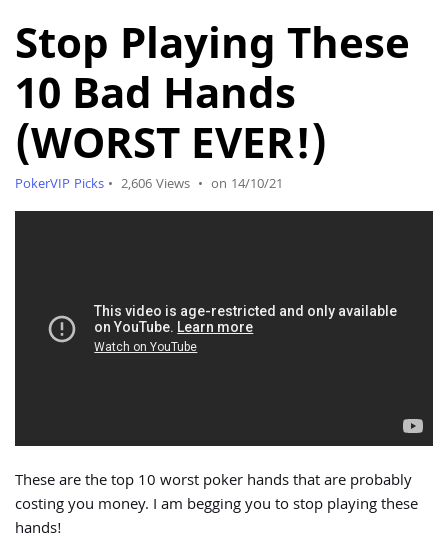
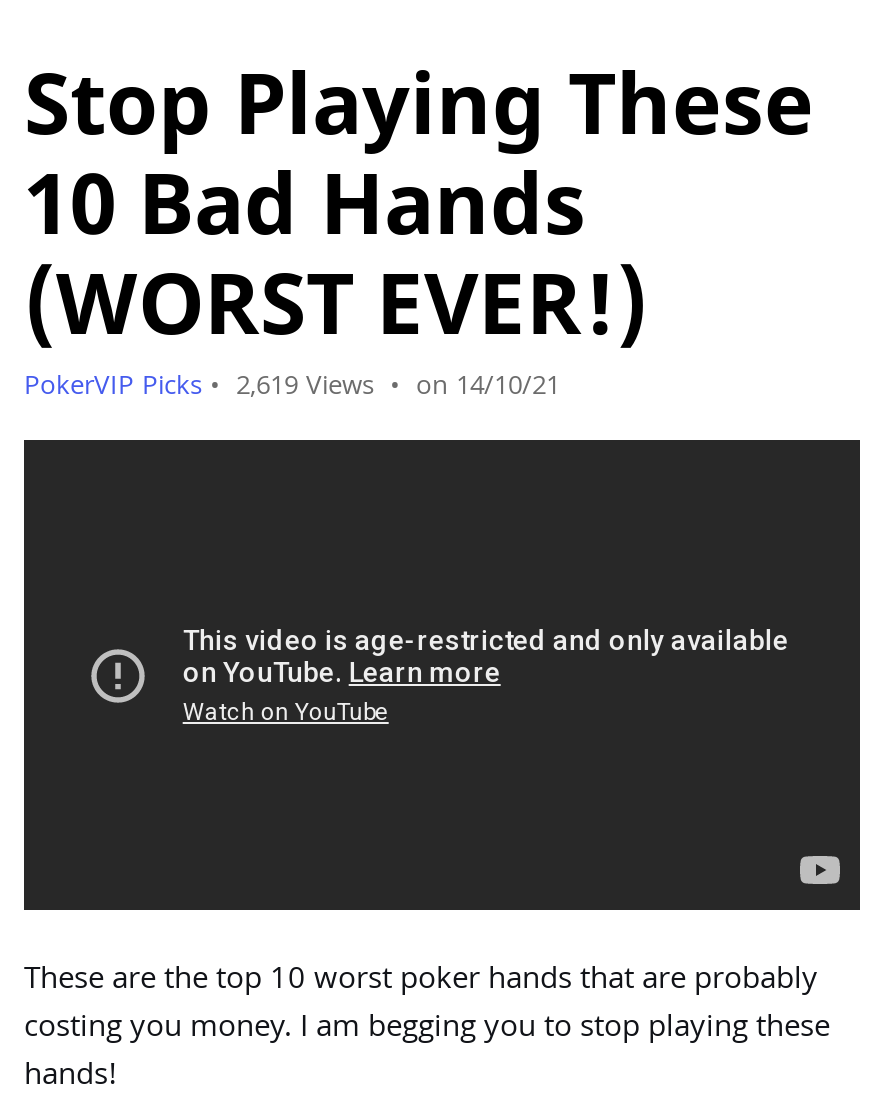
[15,174,283,196] PokerVIP Picks • 2,606 Views • on 14/10/21 -> [24,366,560,410] PokerVIP Picks • 2,619 Views • on 14/10/21

